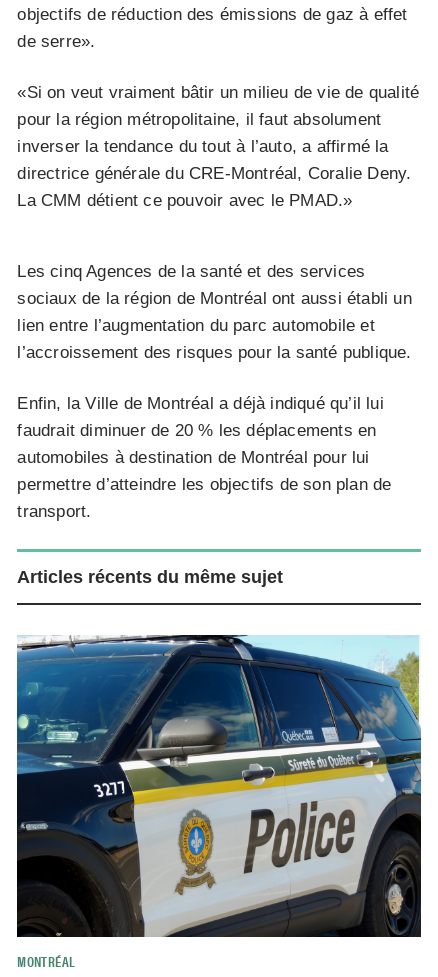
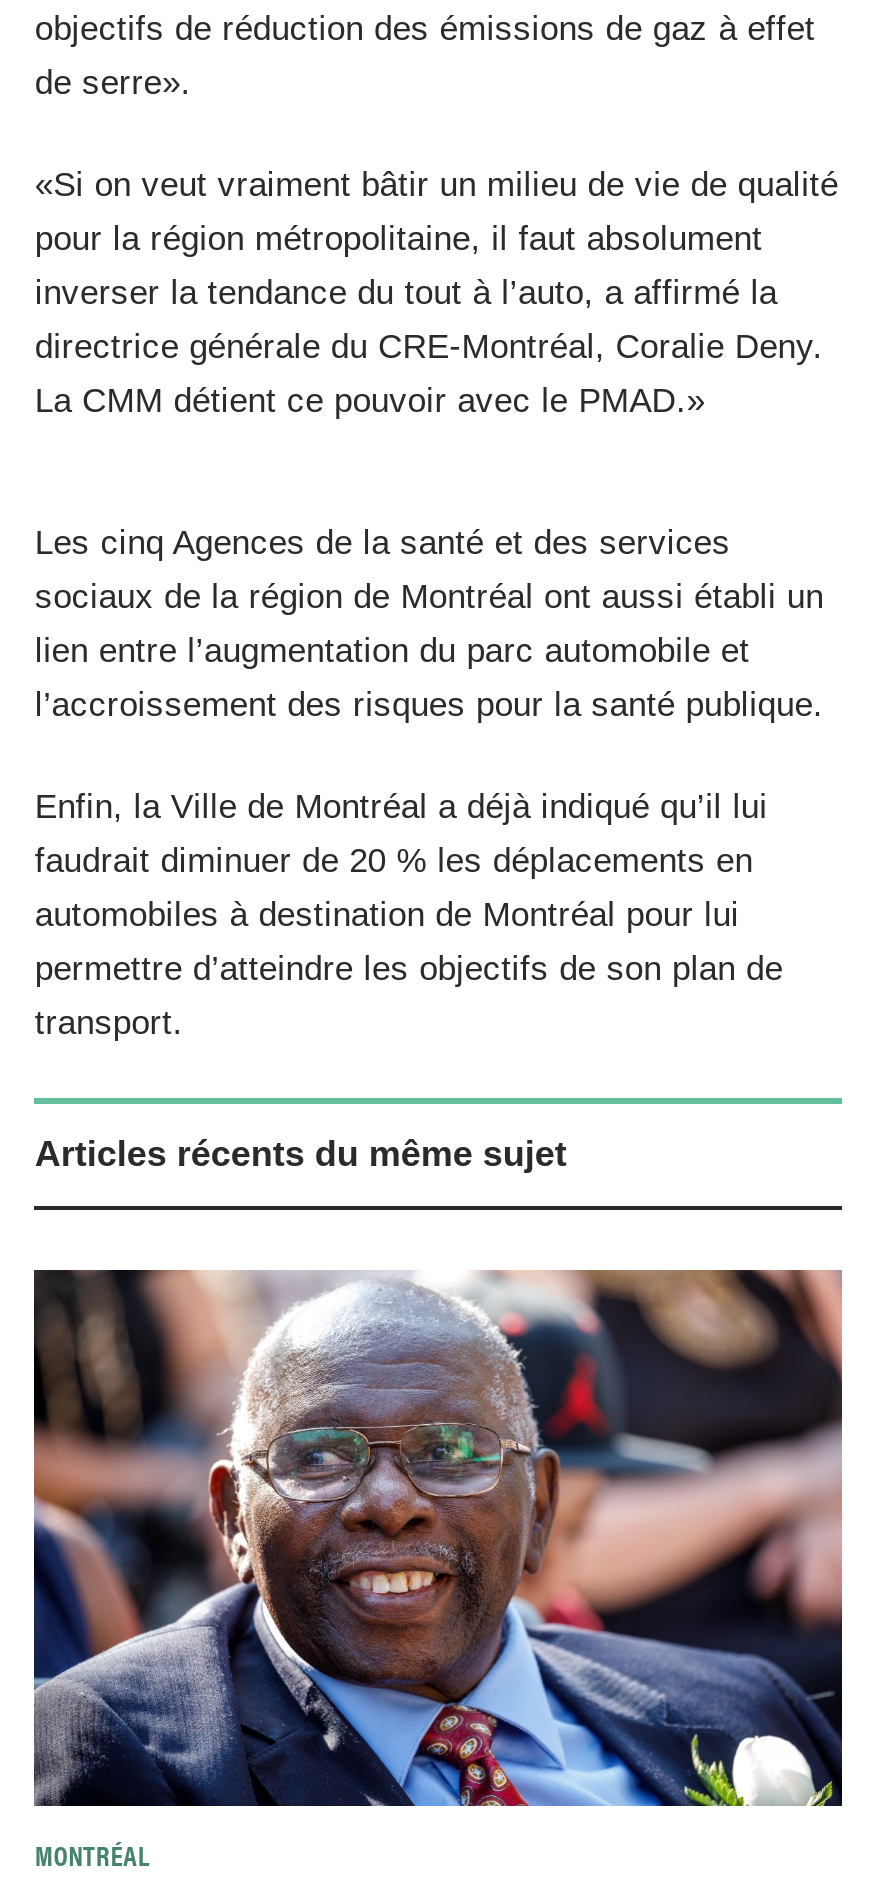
[16,634,422,938] [image] -> [32,1268,844,1810] [image]

